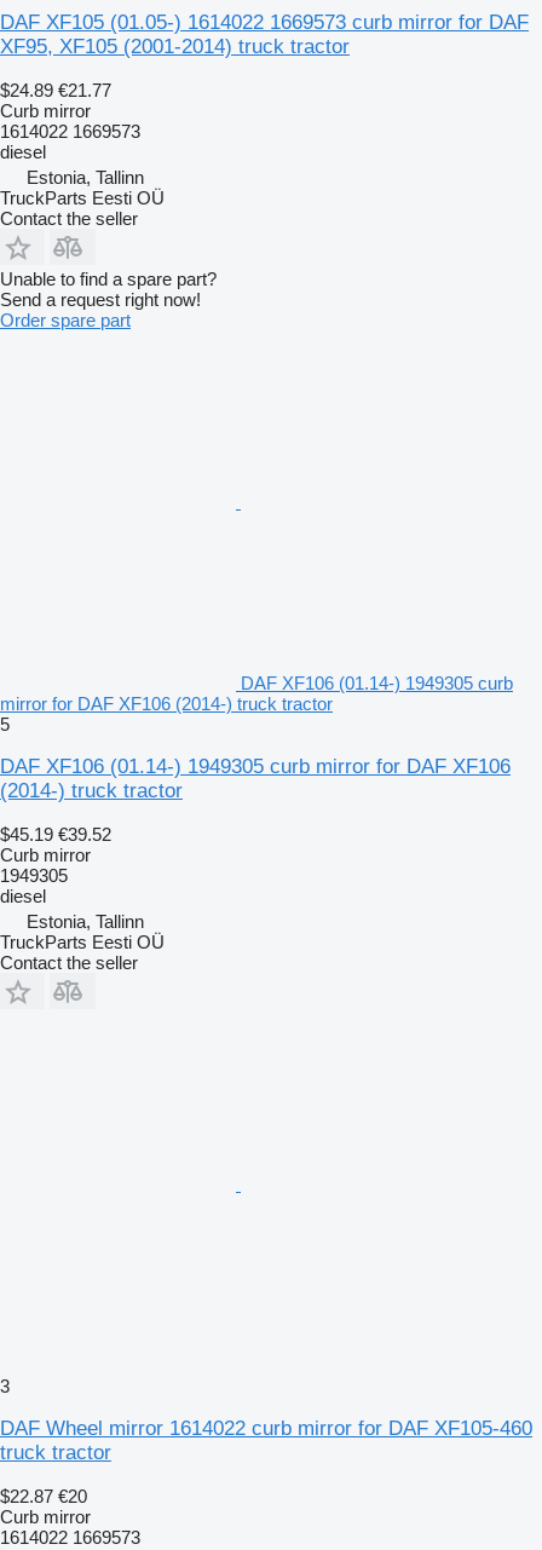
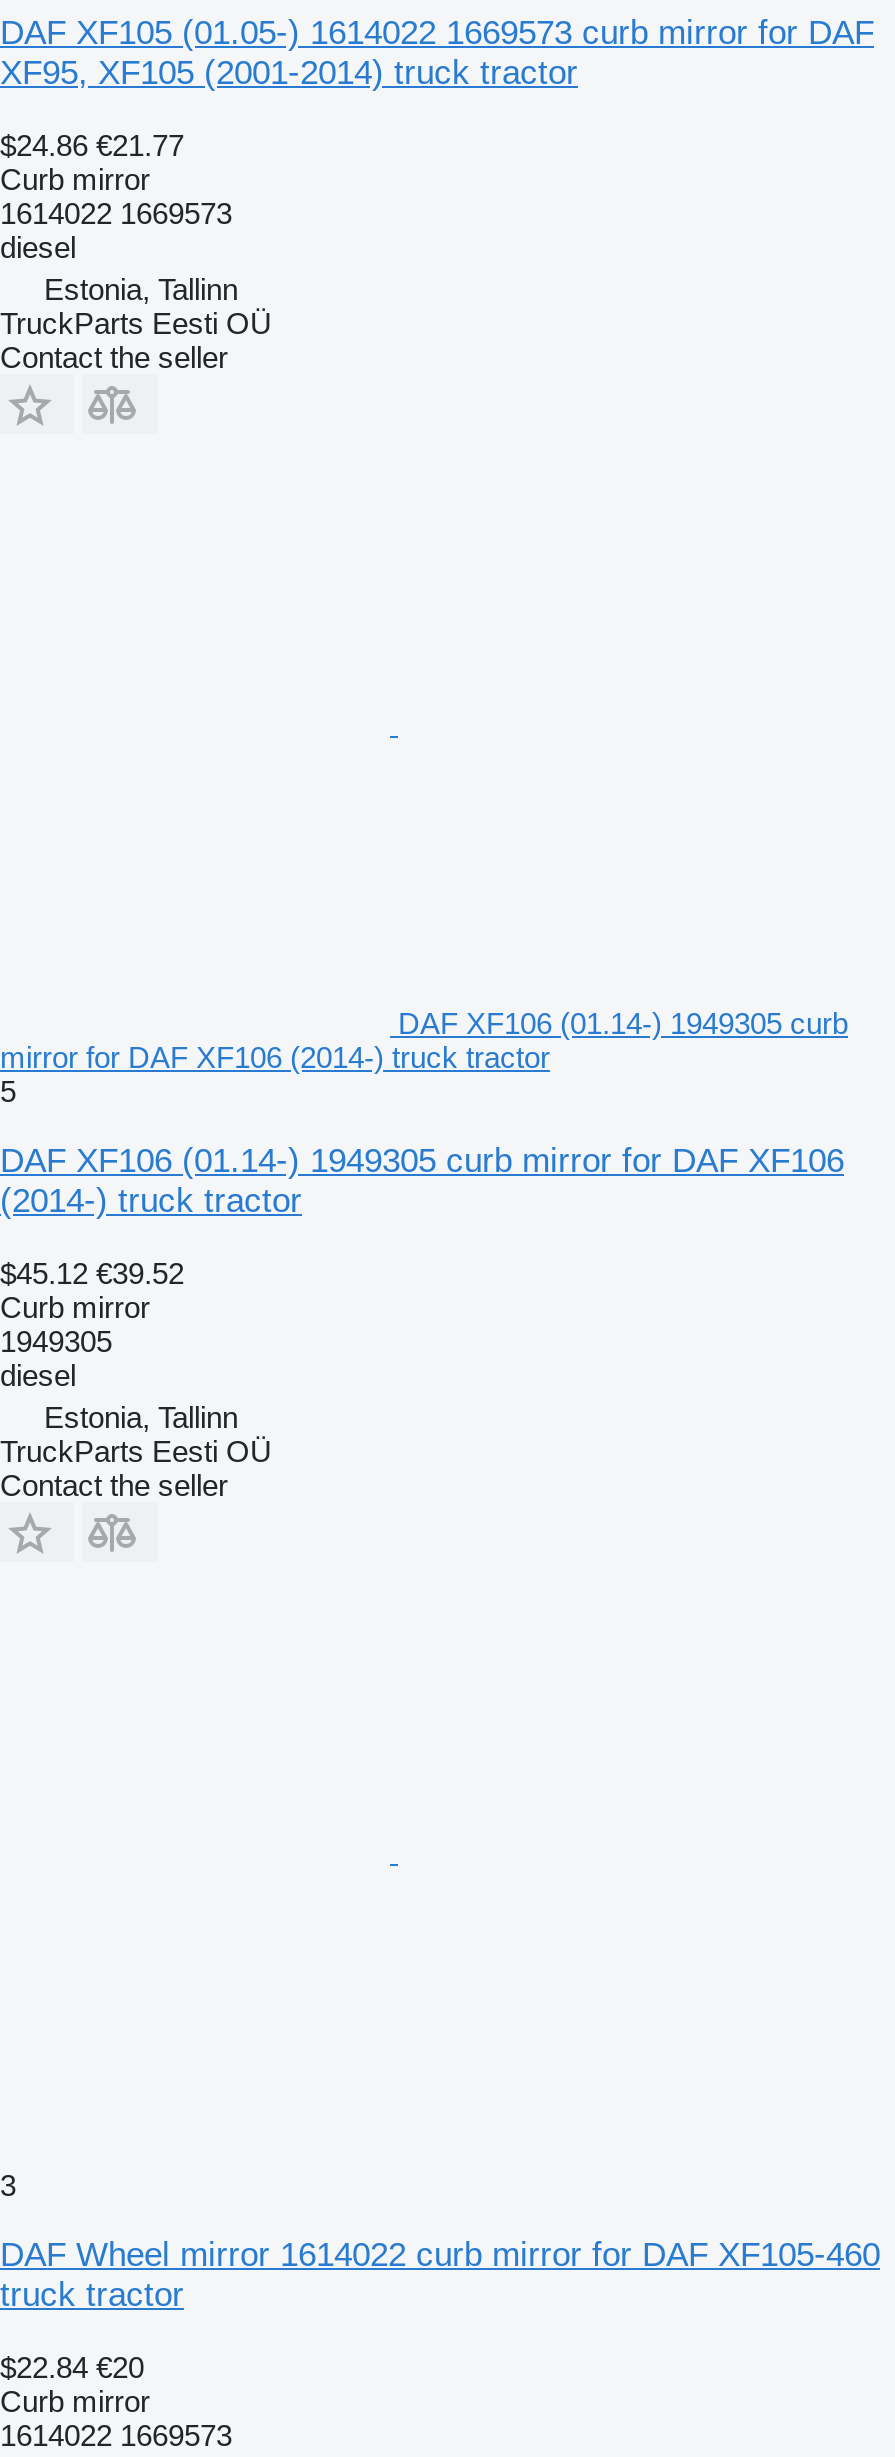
[0,79,111,100] $24.89 €21.77 -> [0,128,184,162] $24.86 €21.77
[0,268,217,330] Unable to find a spare part? | Send a request right now! | Order spare part -> none
[0,824,111,844] $45.19 €39.52 -> [0,1256,184,1290] $45.12 €39.52
[0,1486,87,1506] $22.87 €20 -> [0,2350,144,2384] $22.84 €20

